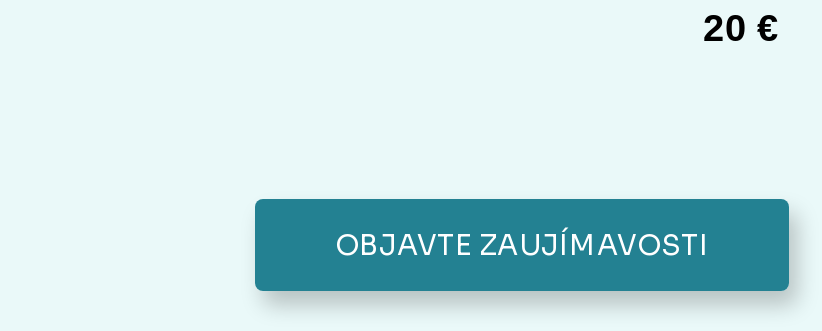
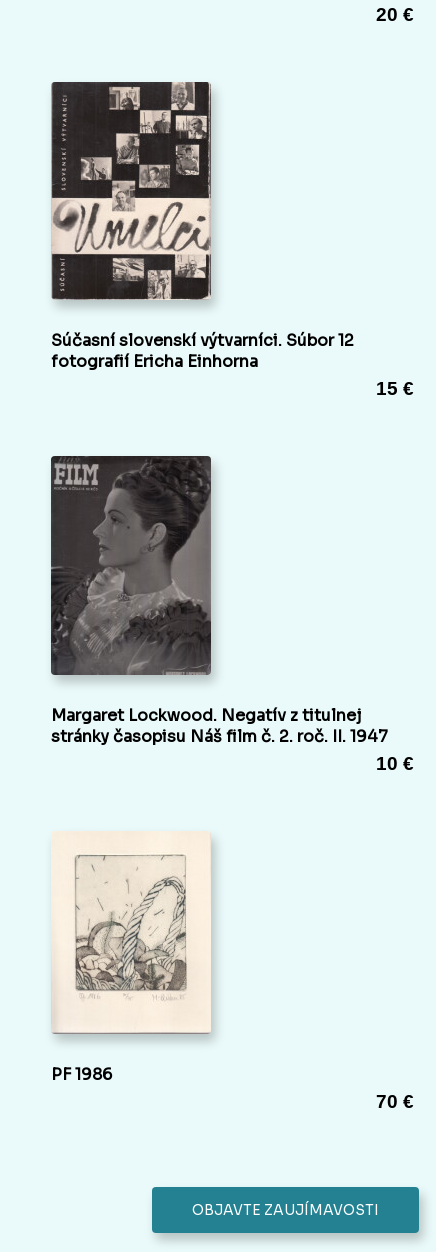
none -> [50,81,414,399] [image] | Súčasní slovenskí výtvarníci. Súbor 12 | fotografií Ericha Einhorna | 15 €
none -> [50,455,414,774] [image] | Margaret Lockwood. Negatív z titulnej | stránky časopisu Náš film č. 2. roč. II. 1947 | 10 €
none -> [51,832,414,1112] [image] | PF 1986 | 70 €

